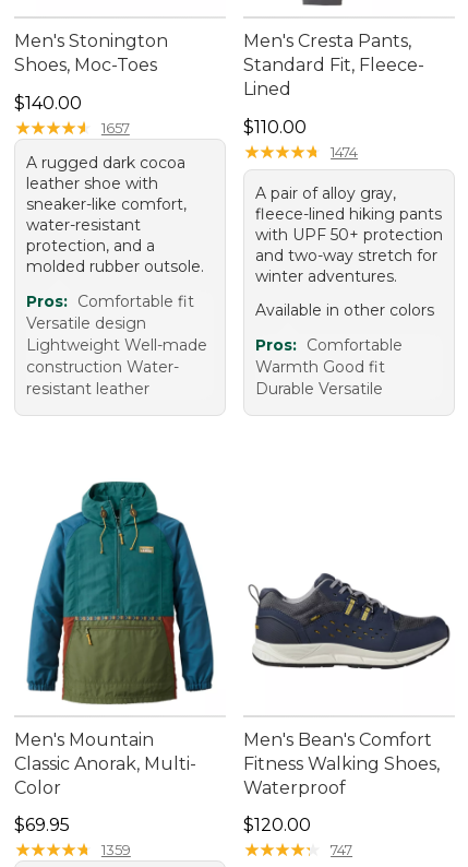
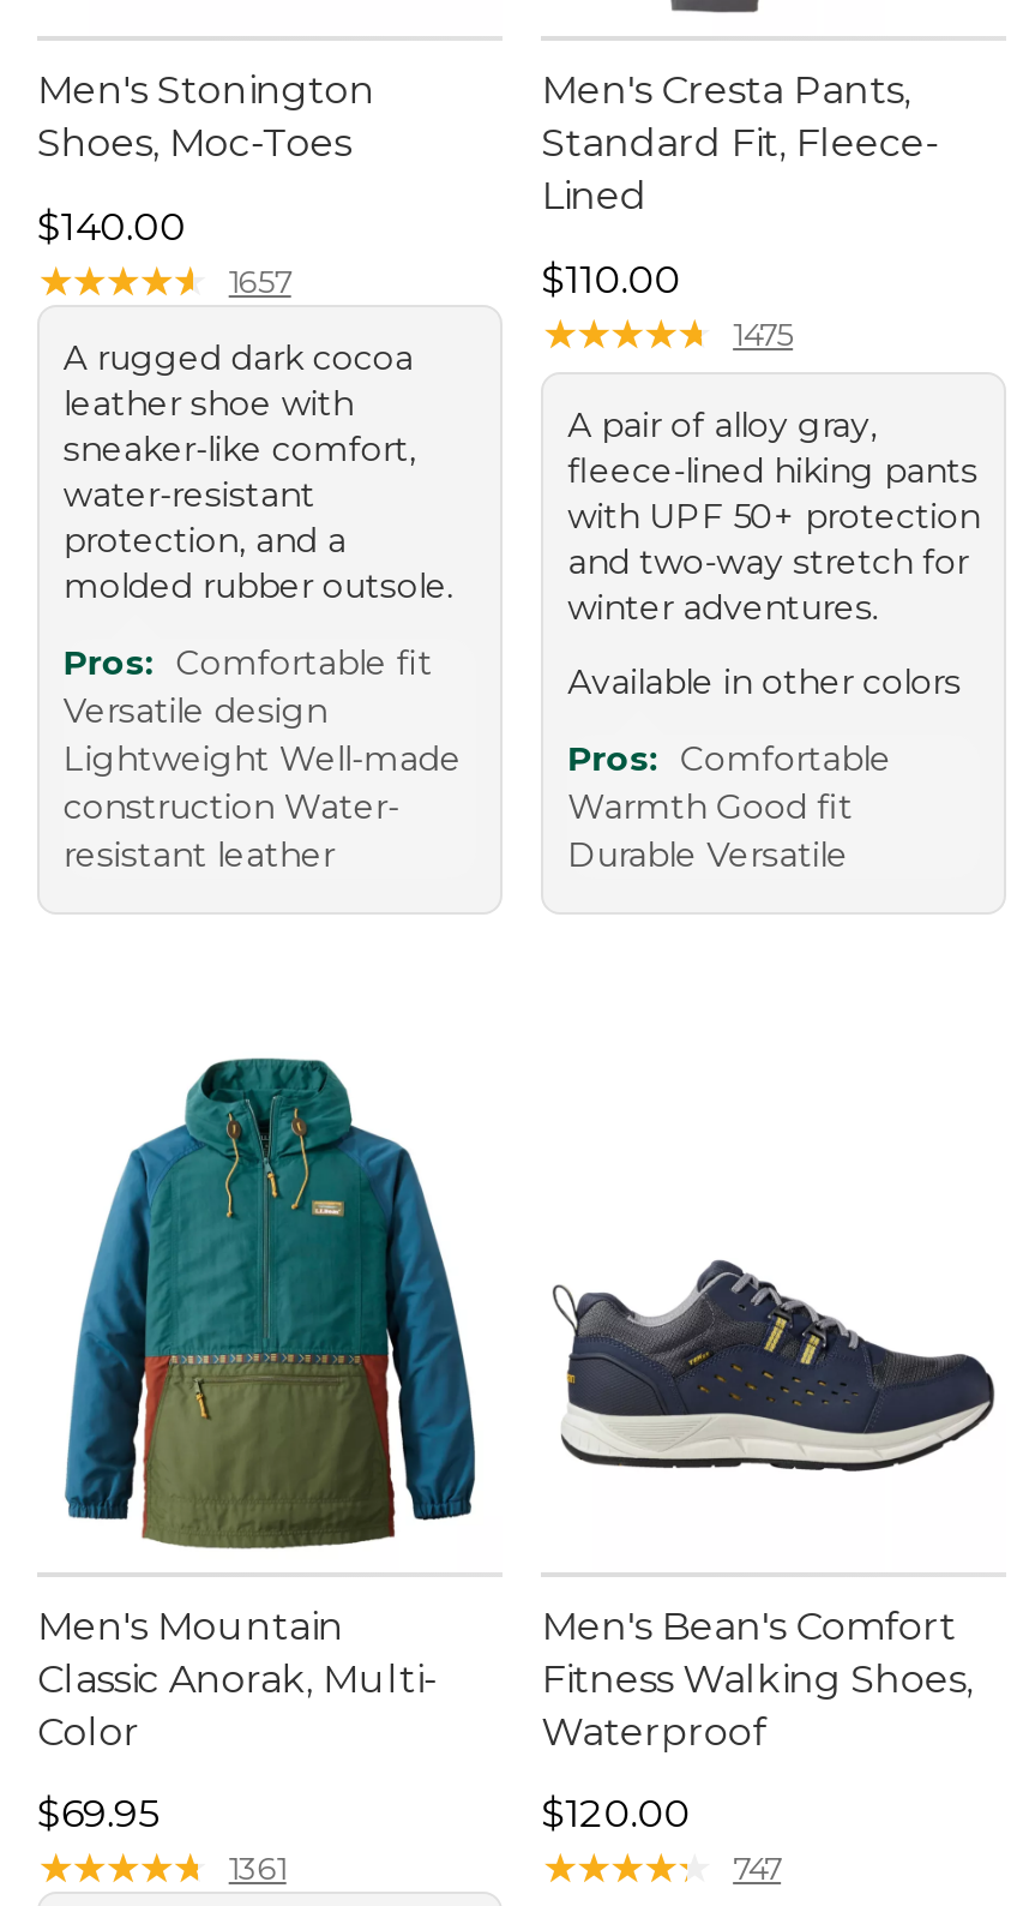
[331,143,358,160] 1474 -> [733,314,793,352] 1475
[101,841,131,859] 1359 -> [229,1849,286,1888] 1361

